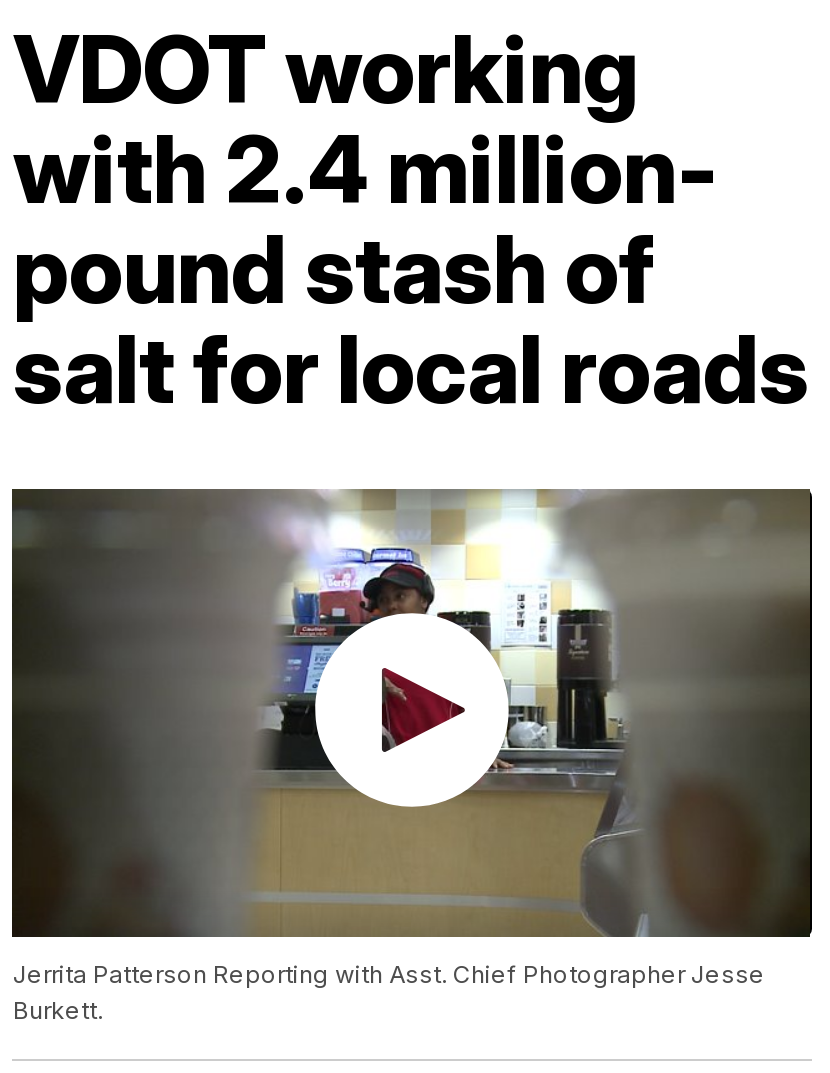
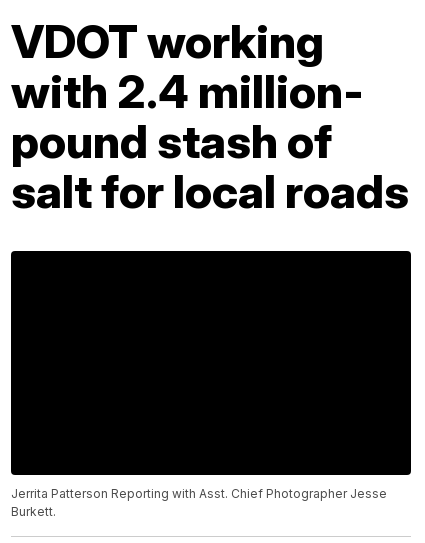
[12,487,812,939] [image] -> none

